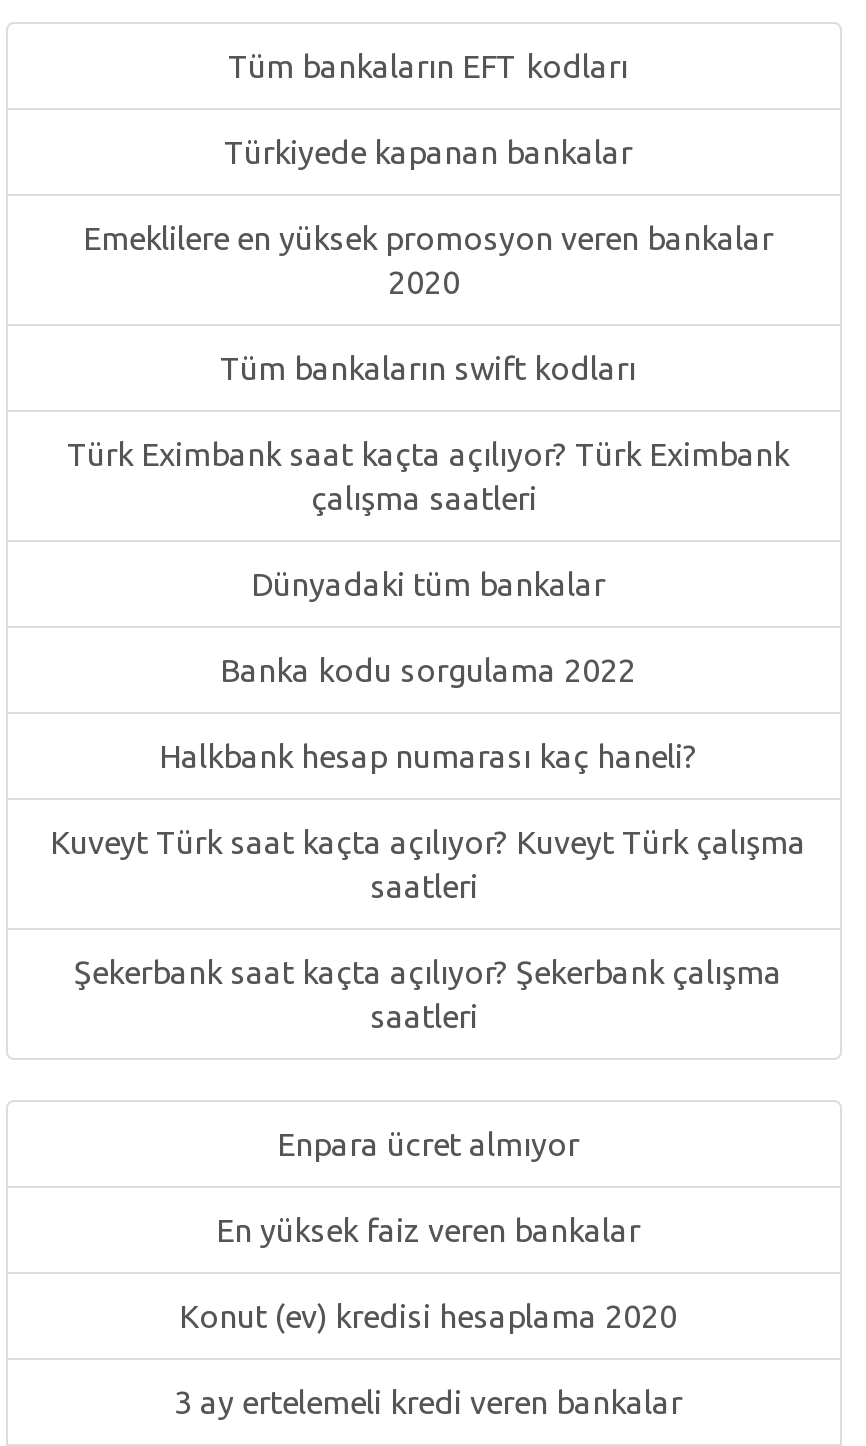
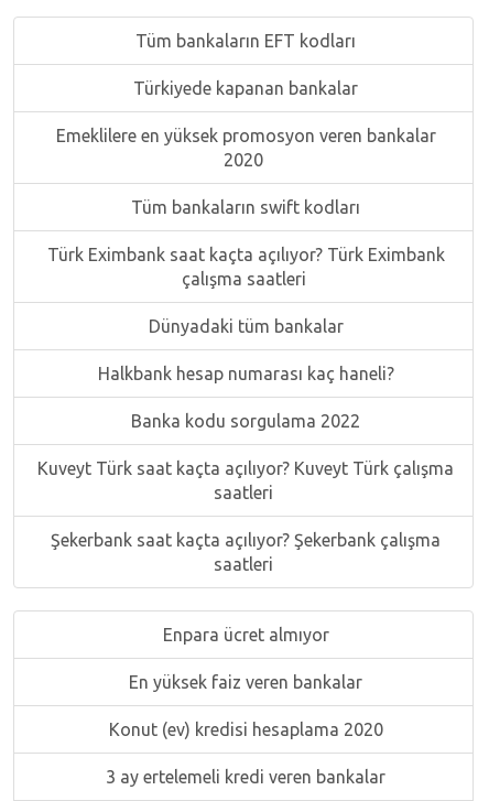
moved [212,652,636,688] -> [127,411,360,431]: Banka kodu sorgulama 2022
moved [151,738,697,774] -> [93,364,394,383]: Halkbank hesap numarası kaç haneli?

